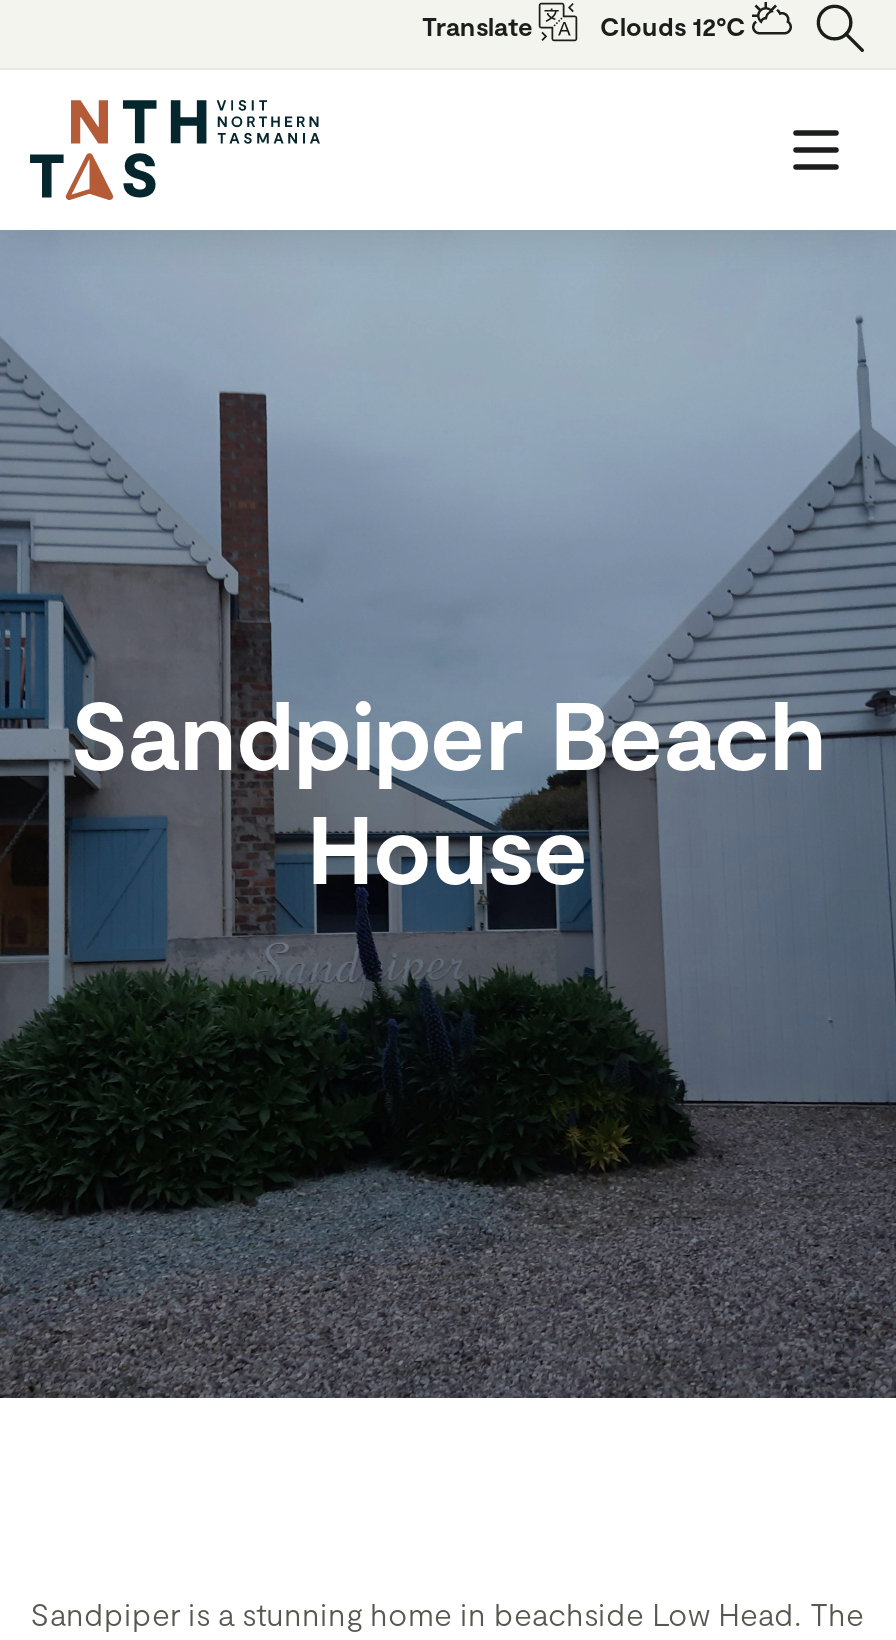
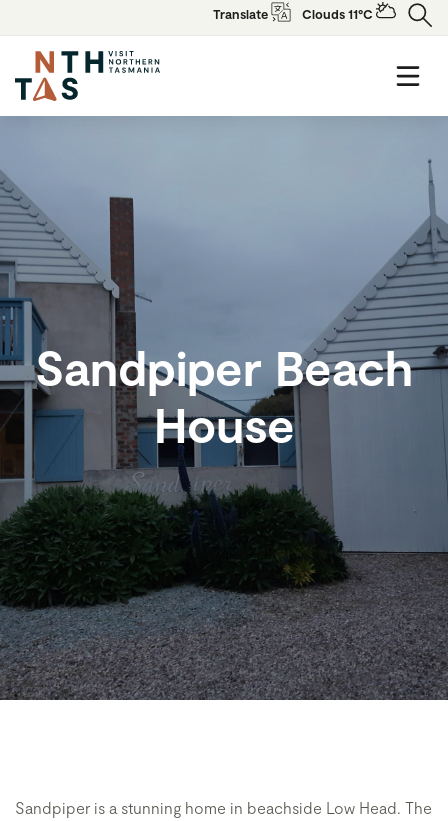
[600,9,752,41] Clouds 12°C -> [302,6,376,22] Clouds 11°C

